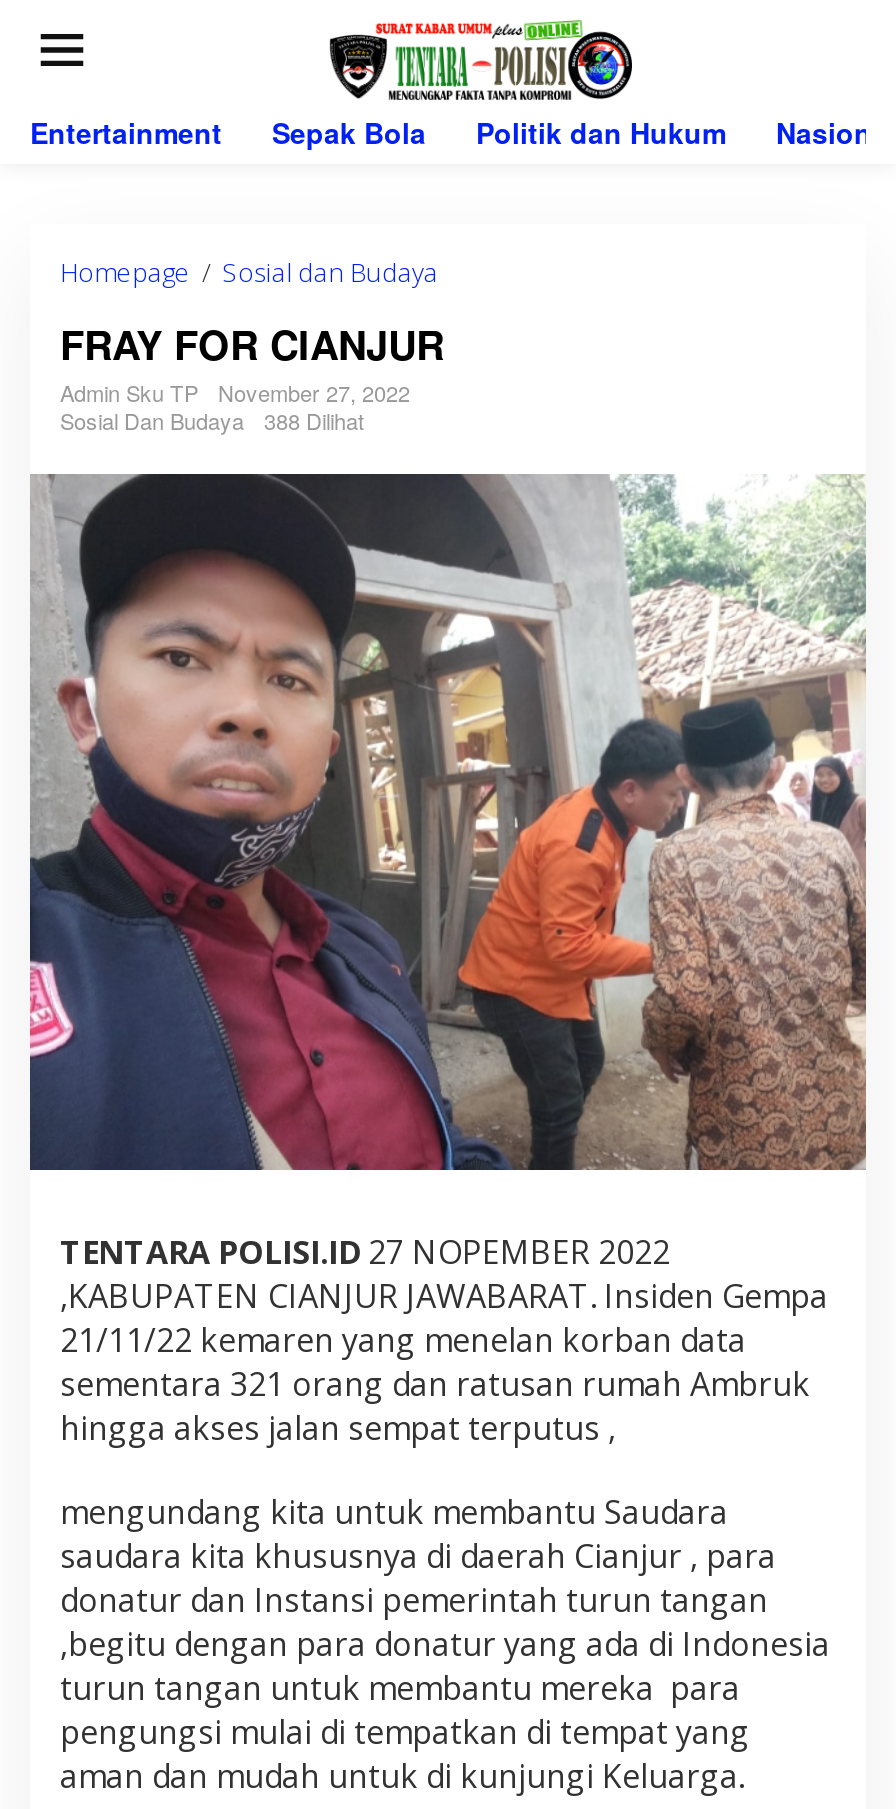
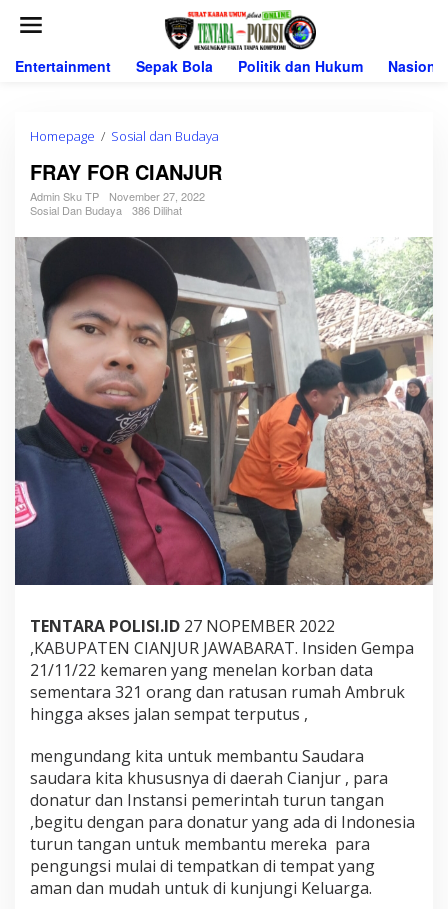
[264,404,364,436] 388 Dilihat -> [132,202,182,218] 386 Dilihat

